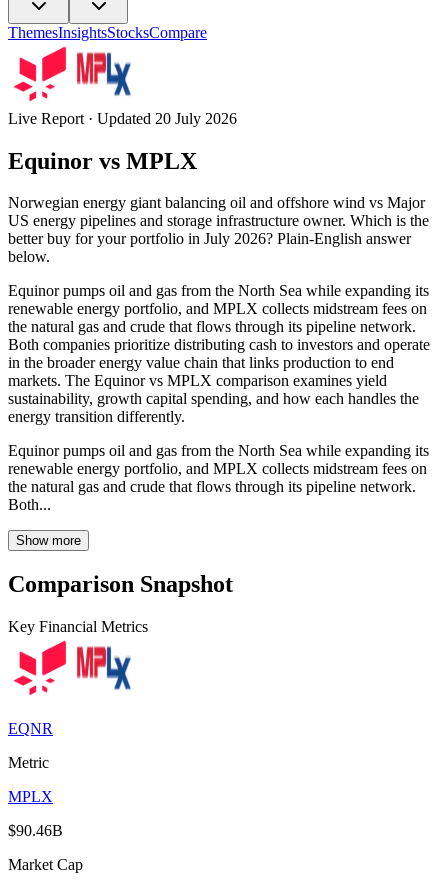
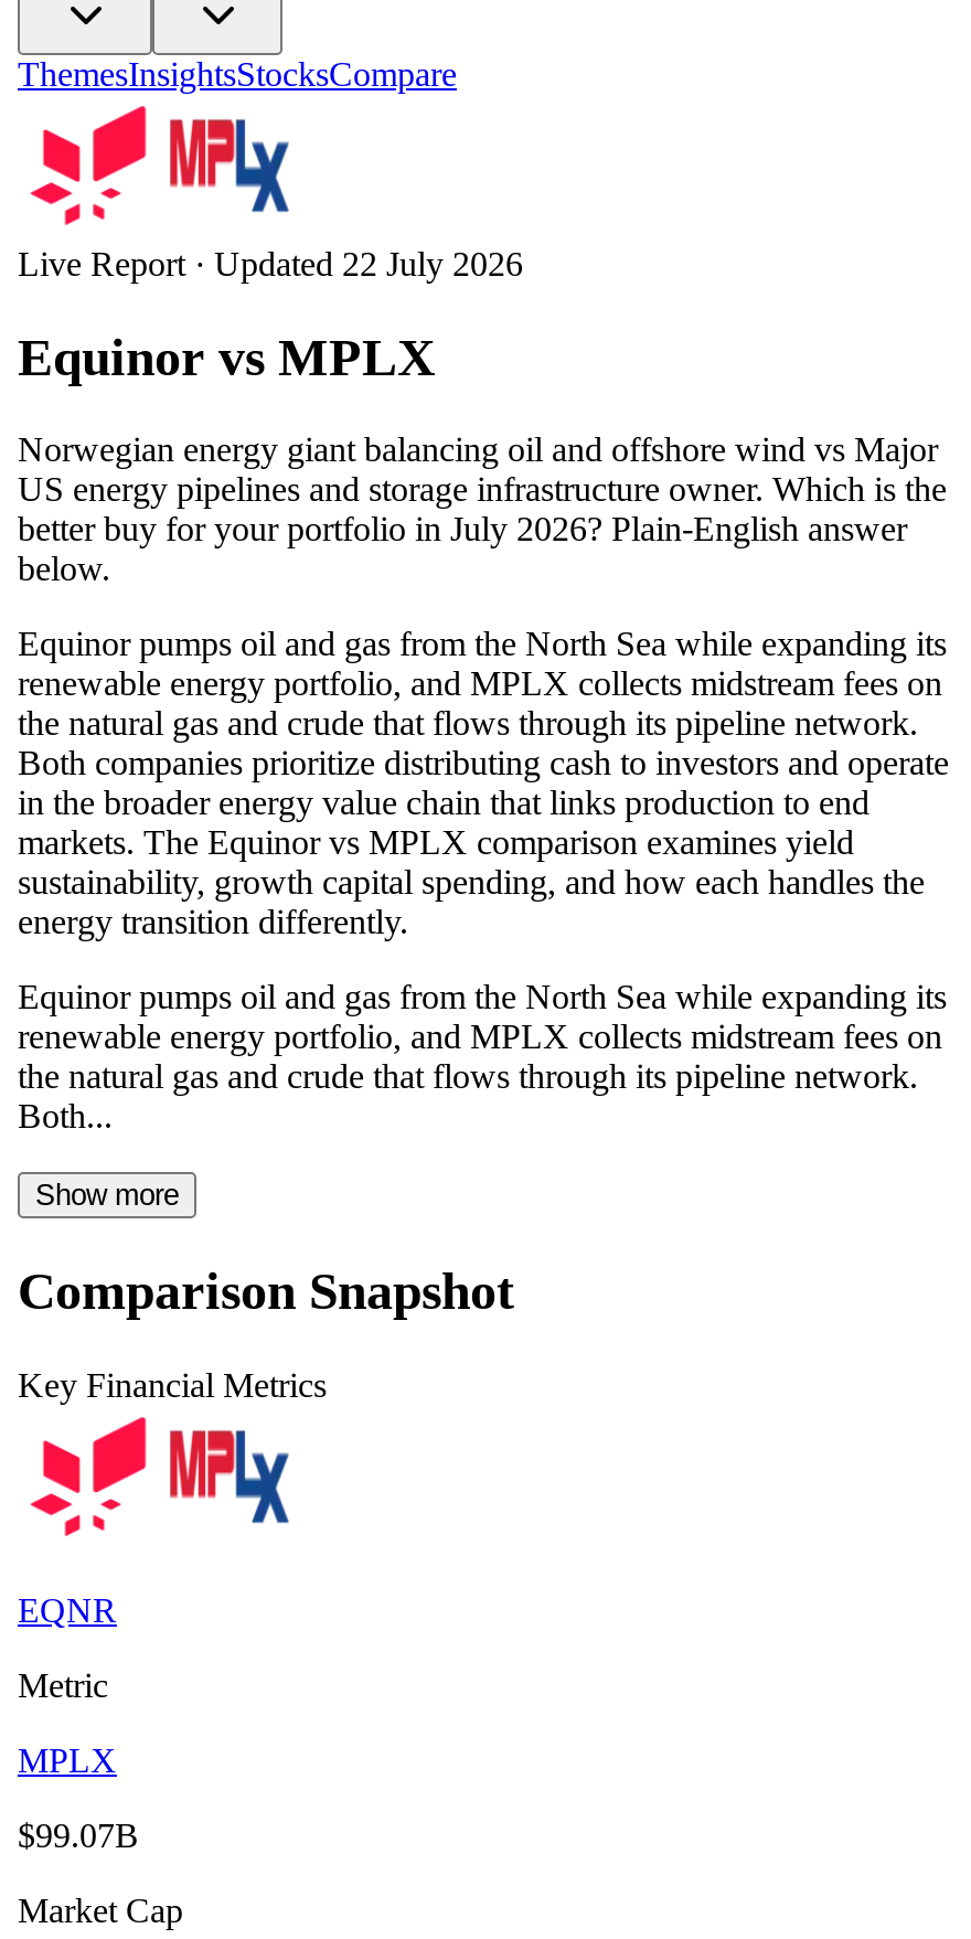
[8,110,237,127] Live Report · Updated 20 July 2026 -> [18,244,523,282] Live Report · Updated 22 July 2026
[8,822,63,839] $90.46B -> [18,1817,139,1855] $99.07B

